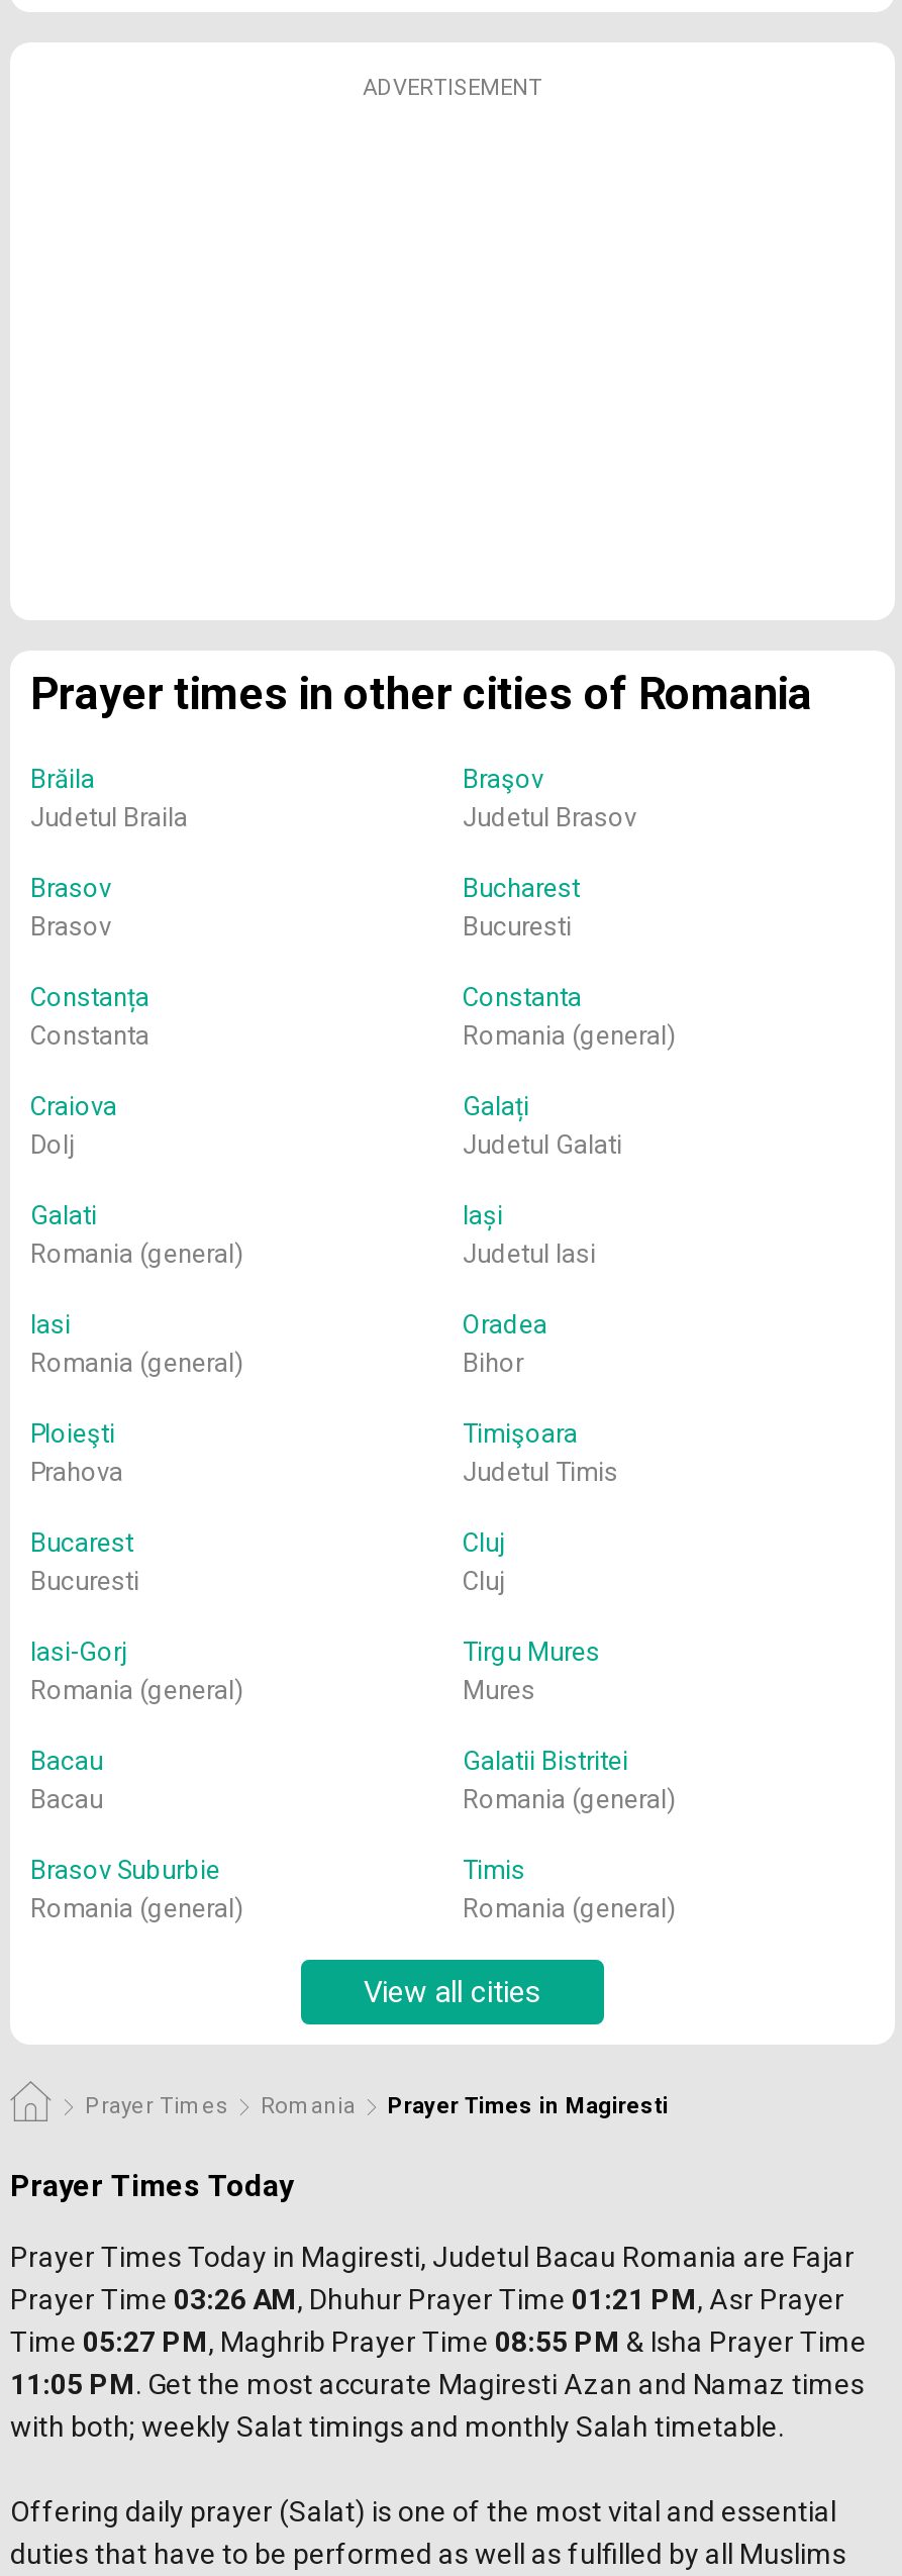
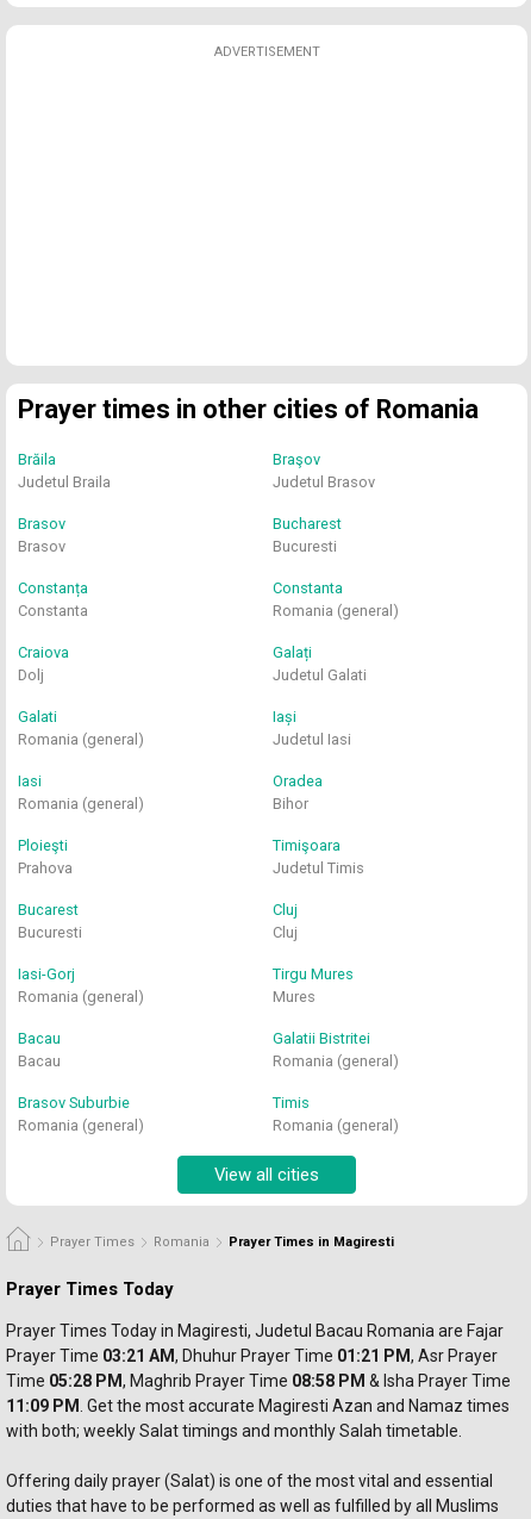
[10,2283,760,2315] Prayer Time 03:26 AM, Dhuhur Prayer Time 01:21 PM, Asr -> [6,1346,448,1365] Prayer Time 03:21 AM, Dhuhur Prayer Time 01:21 PM, Asr
[10,2325,620,2358] Time 05:27 PM, Maghrib Prayer Time 08:55 PM -> [6,1371,366,1390] Time 05:28 PM, Maghrib Prayer Time 08:58 PM
[10,2368,865,2400] 11:05 PM. Get the most accurate Magiresti Azan and Namaz times -> [6,1396,510,1415] 11:09 PM. Get the most accurate Magiresti Azan and Namaz times

